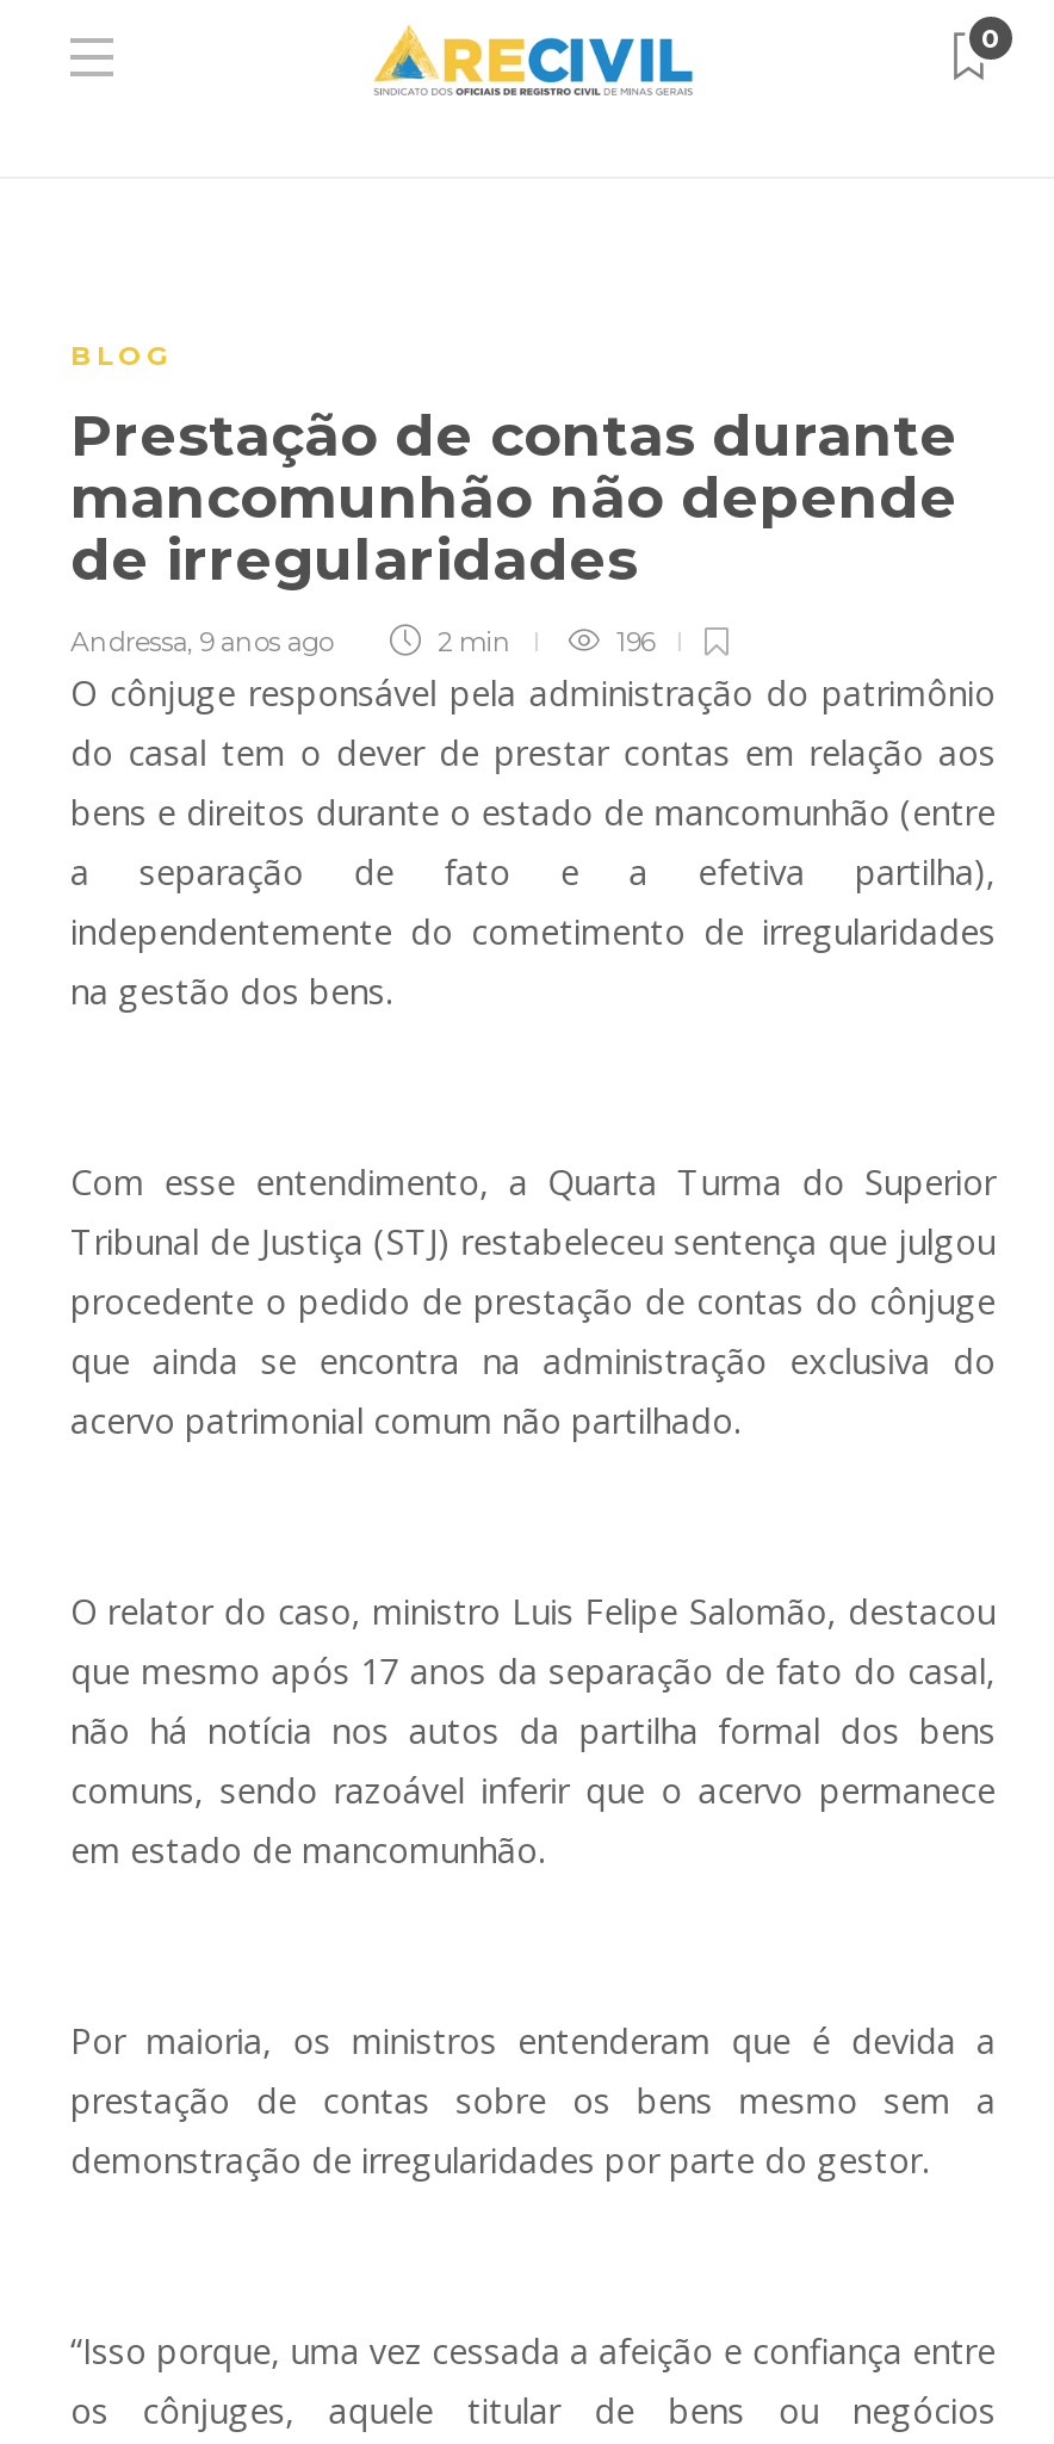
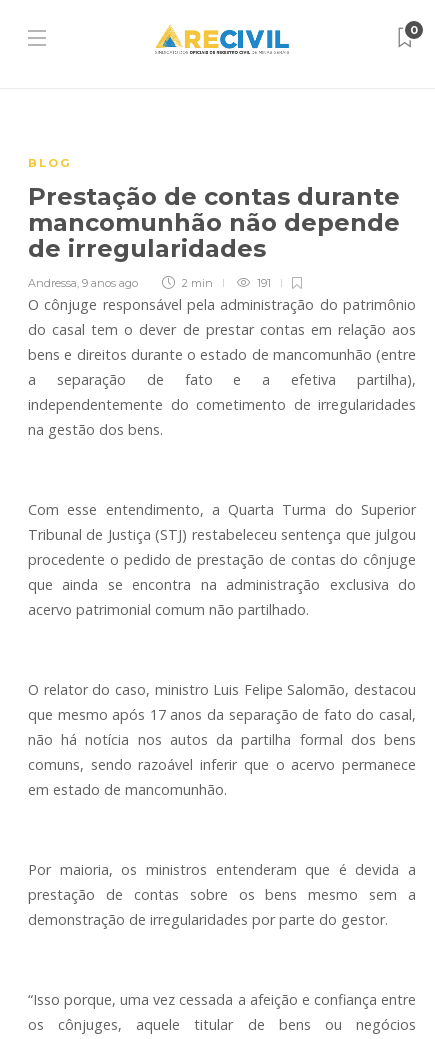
[609,625,655,658] 196 -> [254,276,271,290] 191

